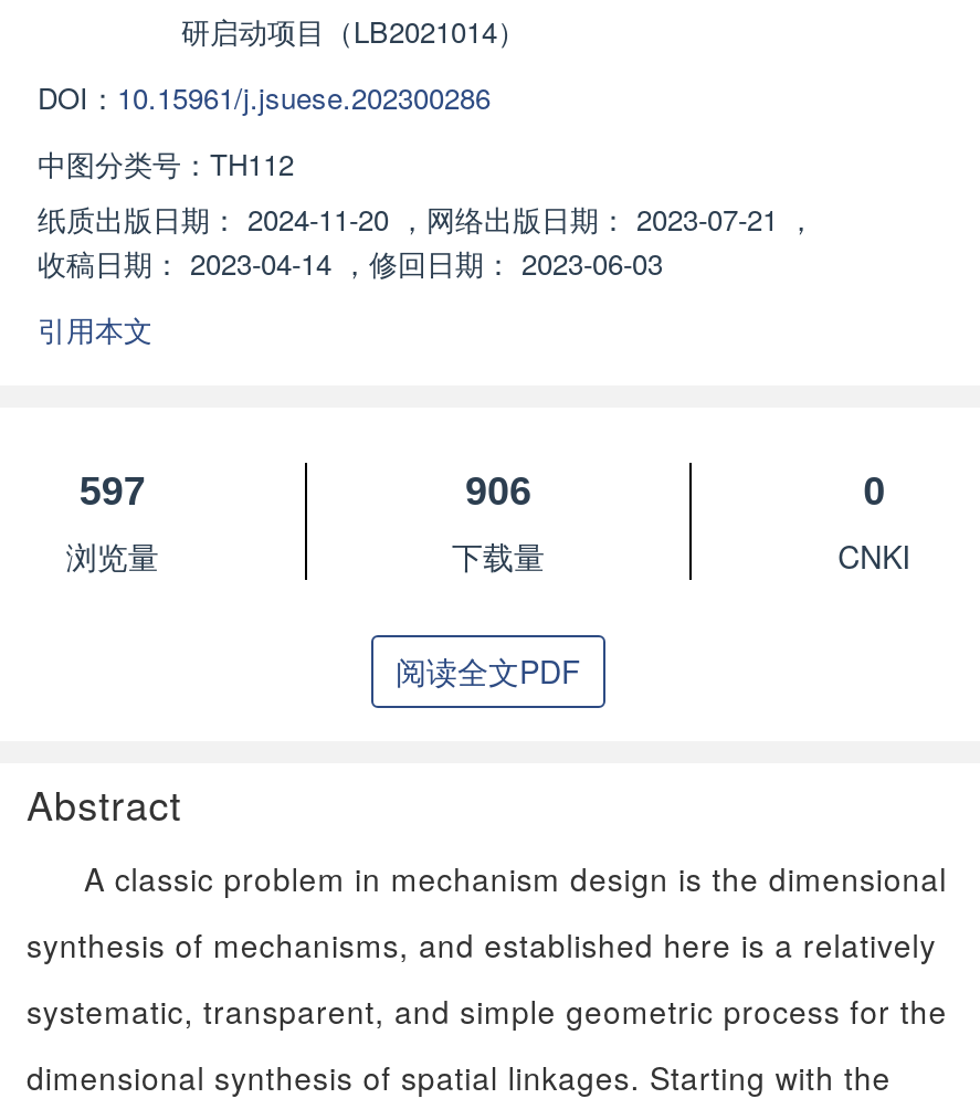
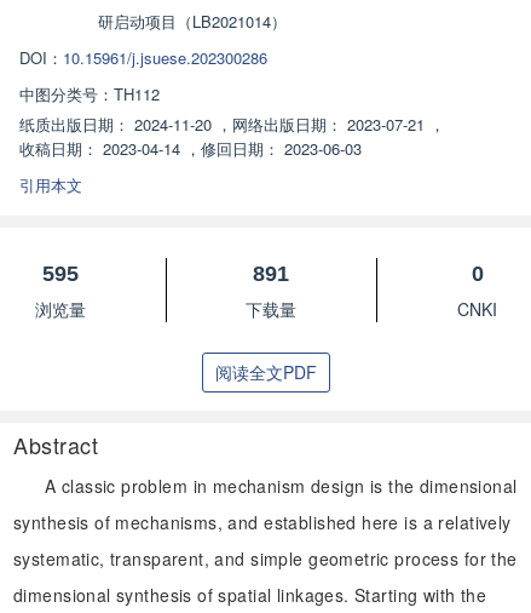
[79,469,146,514] 597 -> [42,262,79,286] 595
[465,469,531,514] 906 -> [253,262,290,286] 891

